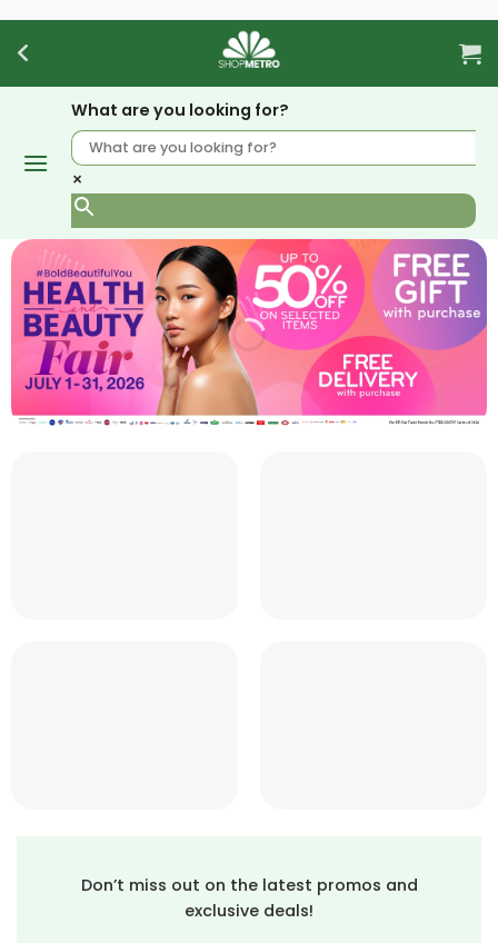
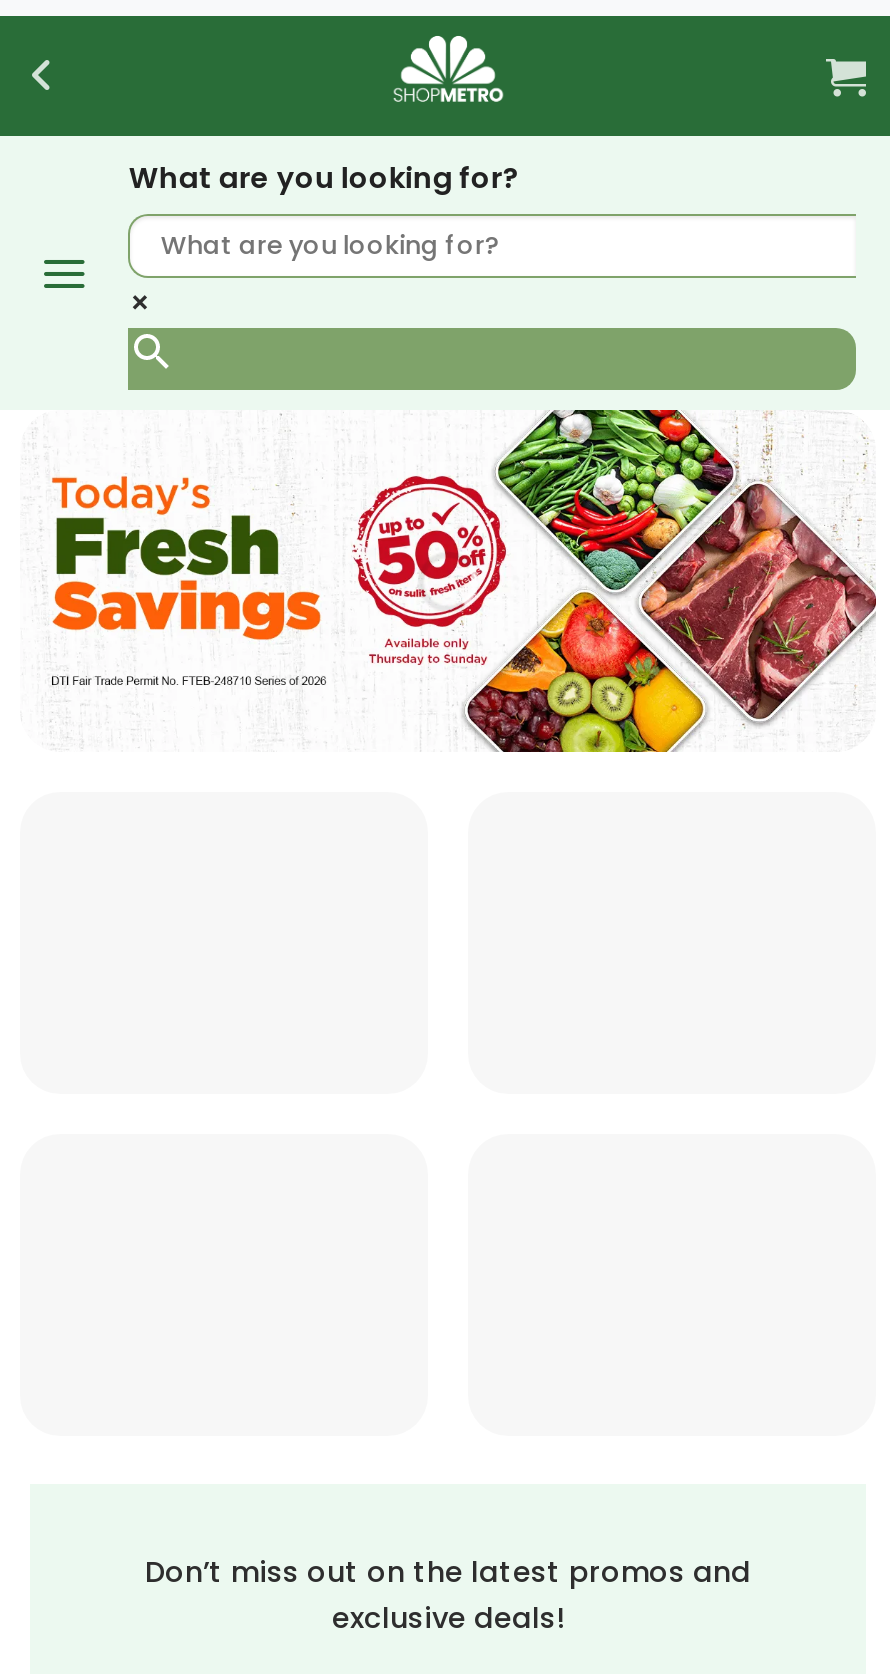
[10,238,488,429] [image] -> [20,408,878,754] [image]

